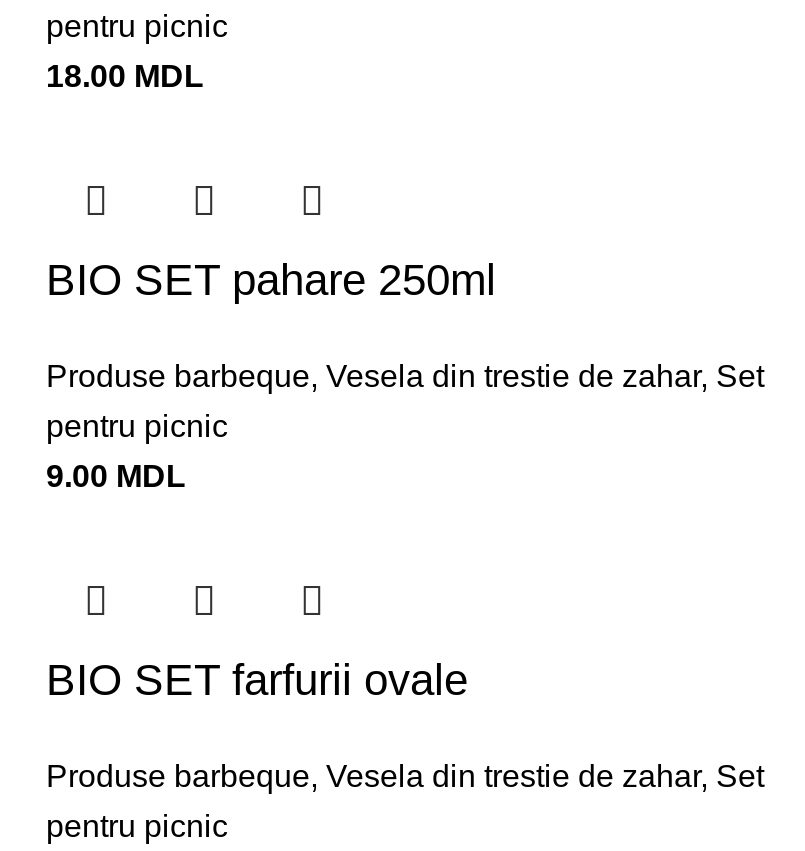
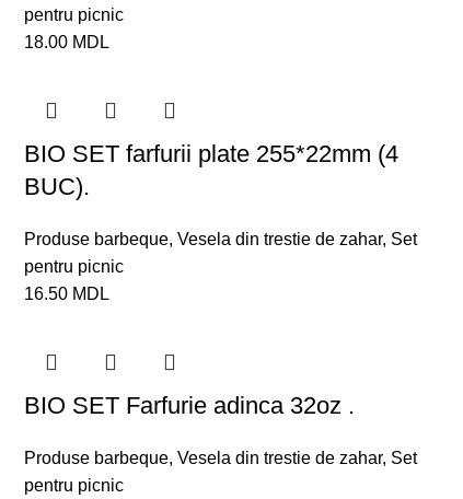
[46,256,496,306] BIO SET pahare 250ml -> [24,140,398,201] BIO SET farfurii plate 255*22mm (4 | BUC).
[46,460,186,494] 9.00 MDL -> [24,285,109,303] 16.50 MDL
[46,656,468,706] BIO SET farfurii ovale -> [24,392,355,419] BIO SET Farfurie adinca 32oz .

